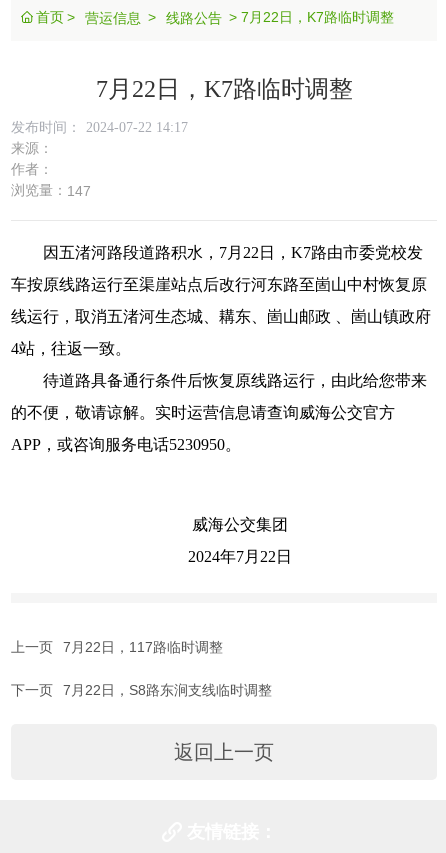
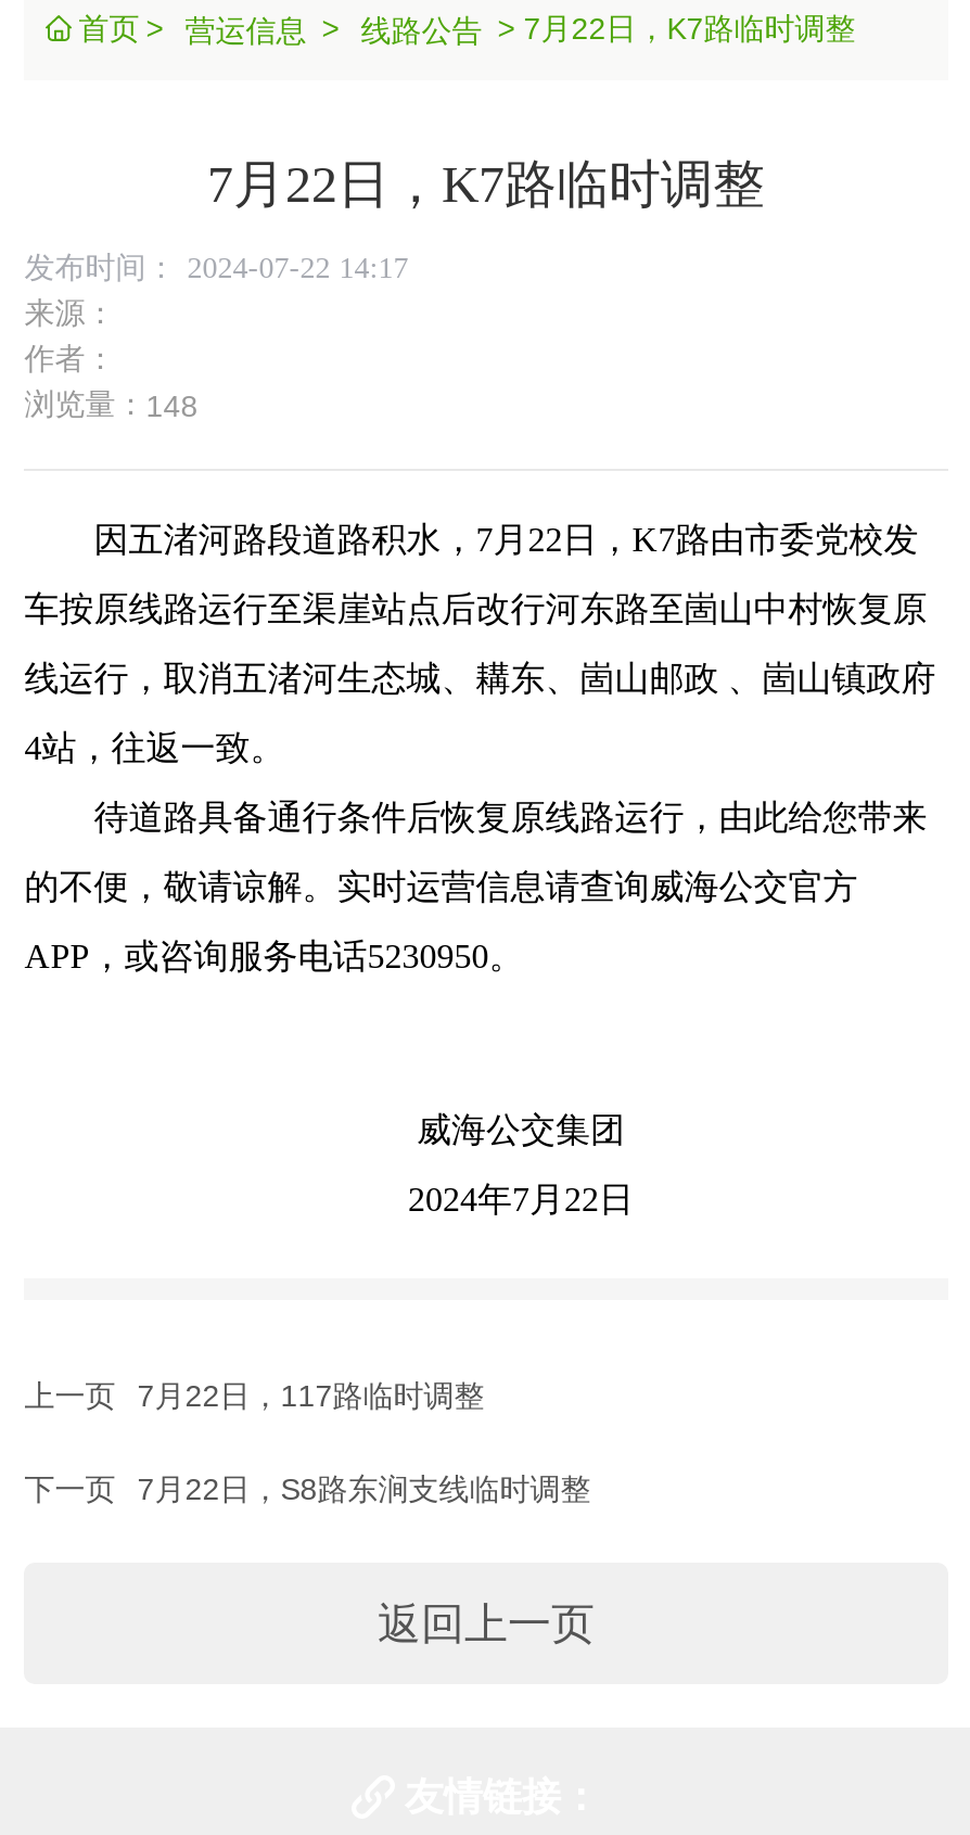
[11,182,91,199] 浏览量：147 -> [24,386,198,423] 浏览量：148

